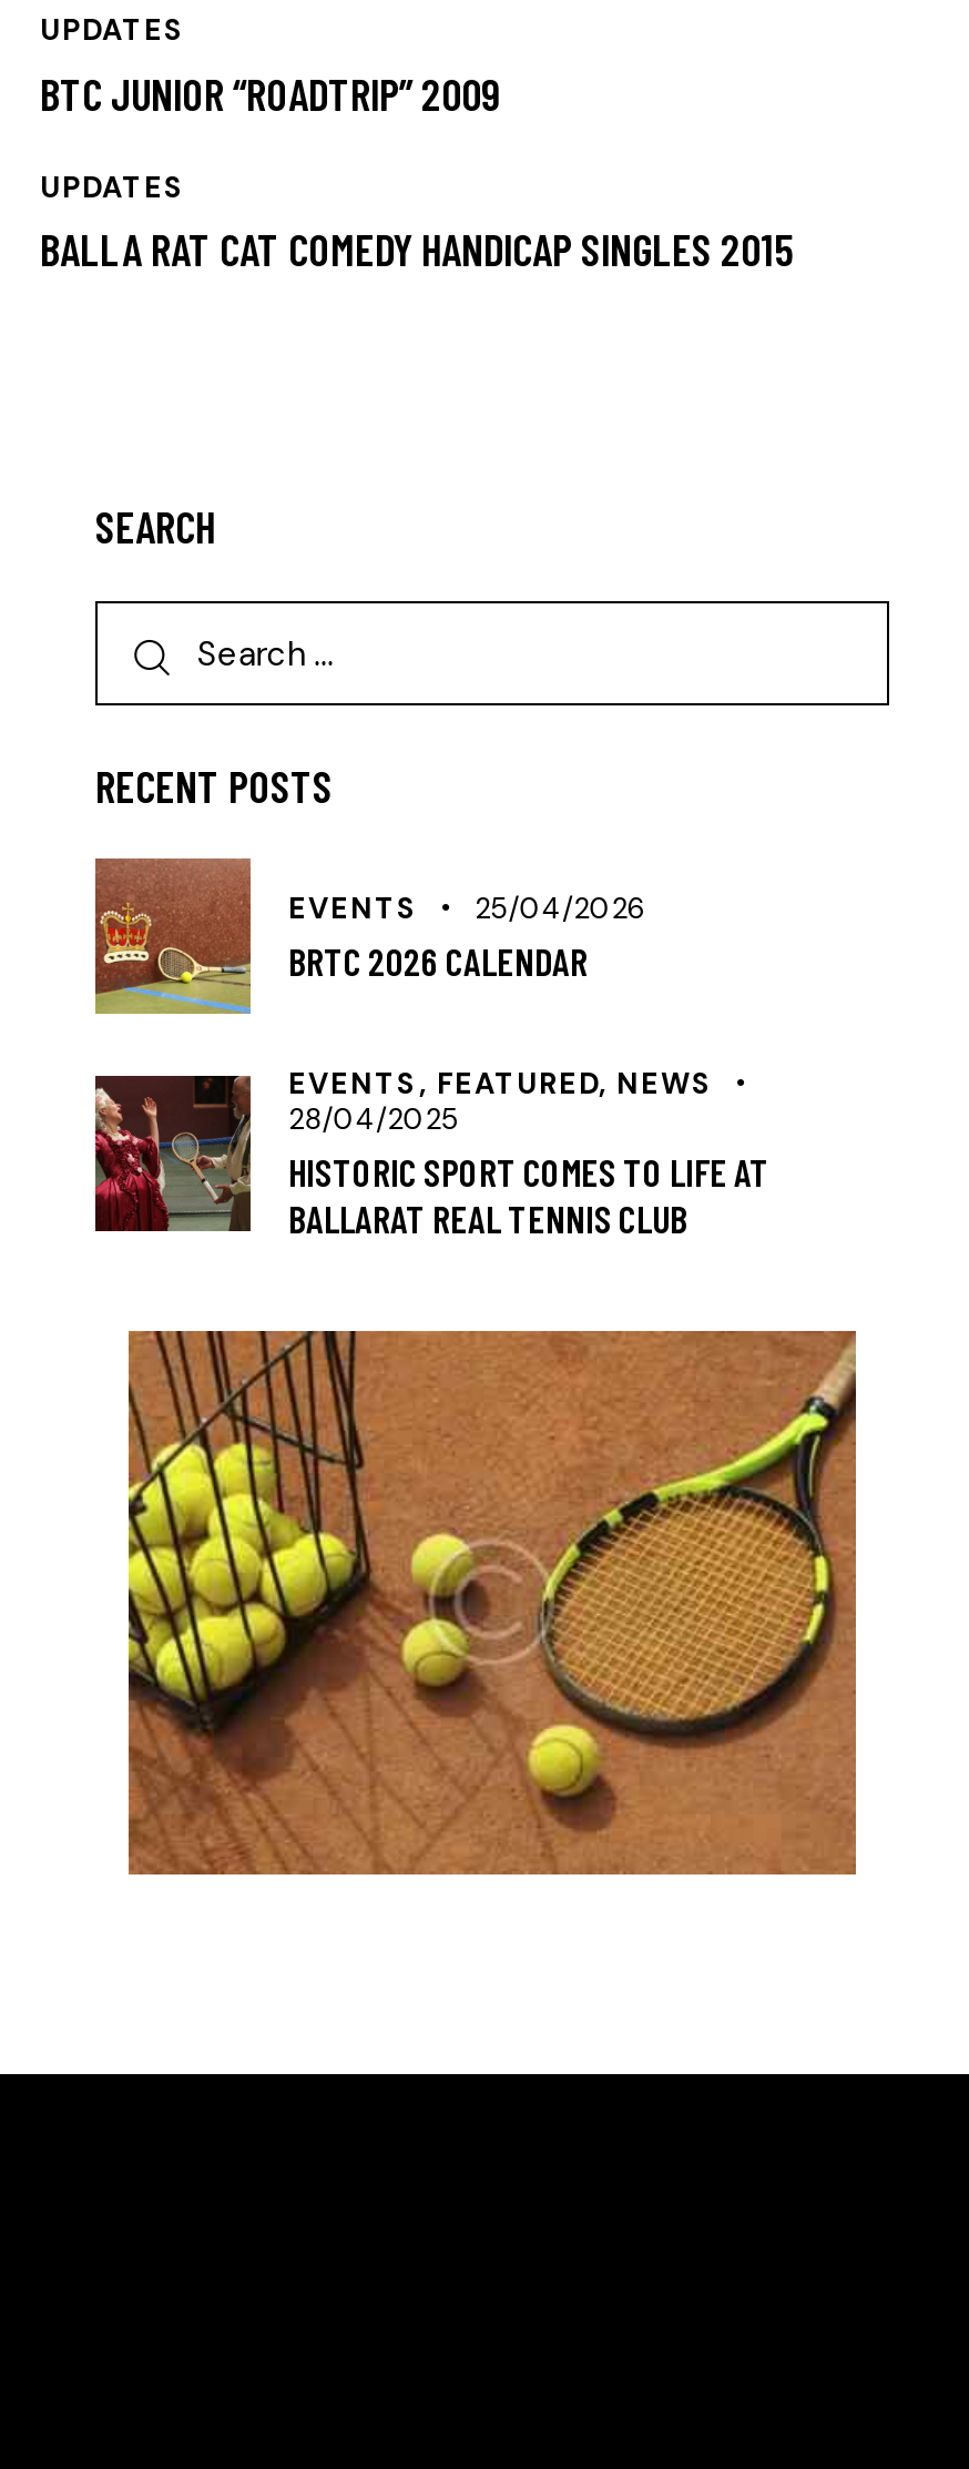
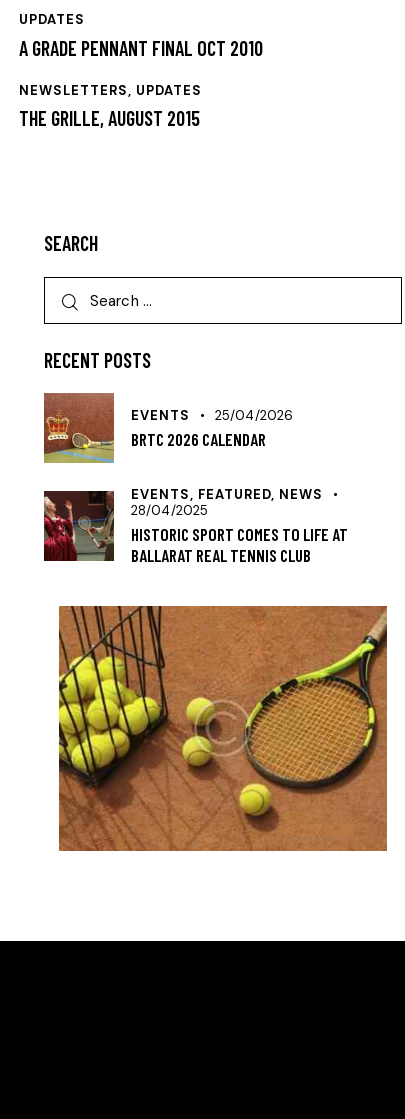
[40,66,501,120] BTC JUNIOR “ROADTRIP” 2009 -> [19,36,263,60] A GRADE PENNANT FINAL OCT 2010
[40,168,794,276] UPDATES | BALLA RAT CAT COMEDY HANDICAP SINGLES 2015 -> [19,82,202,130] NEWSLETTERS, UPDATES | THE GRILLE, AUGUST 2015

